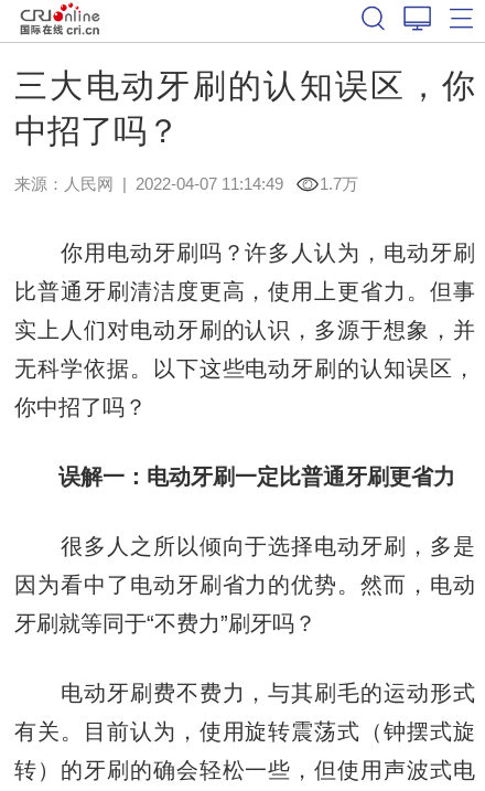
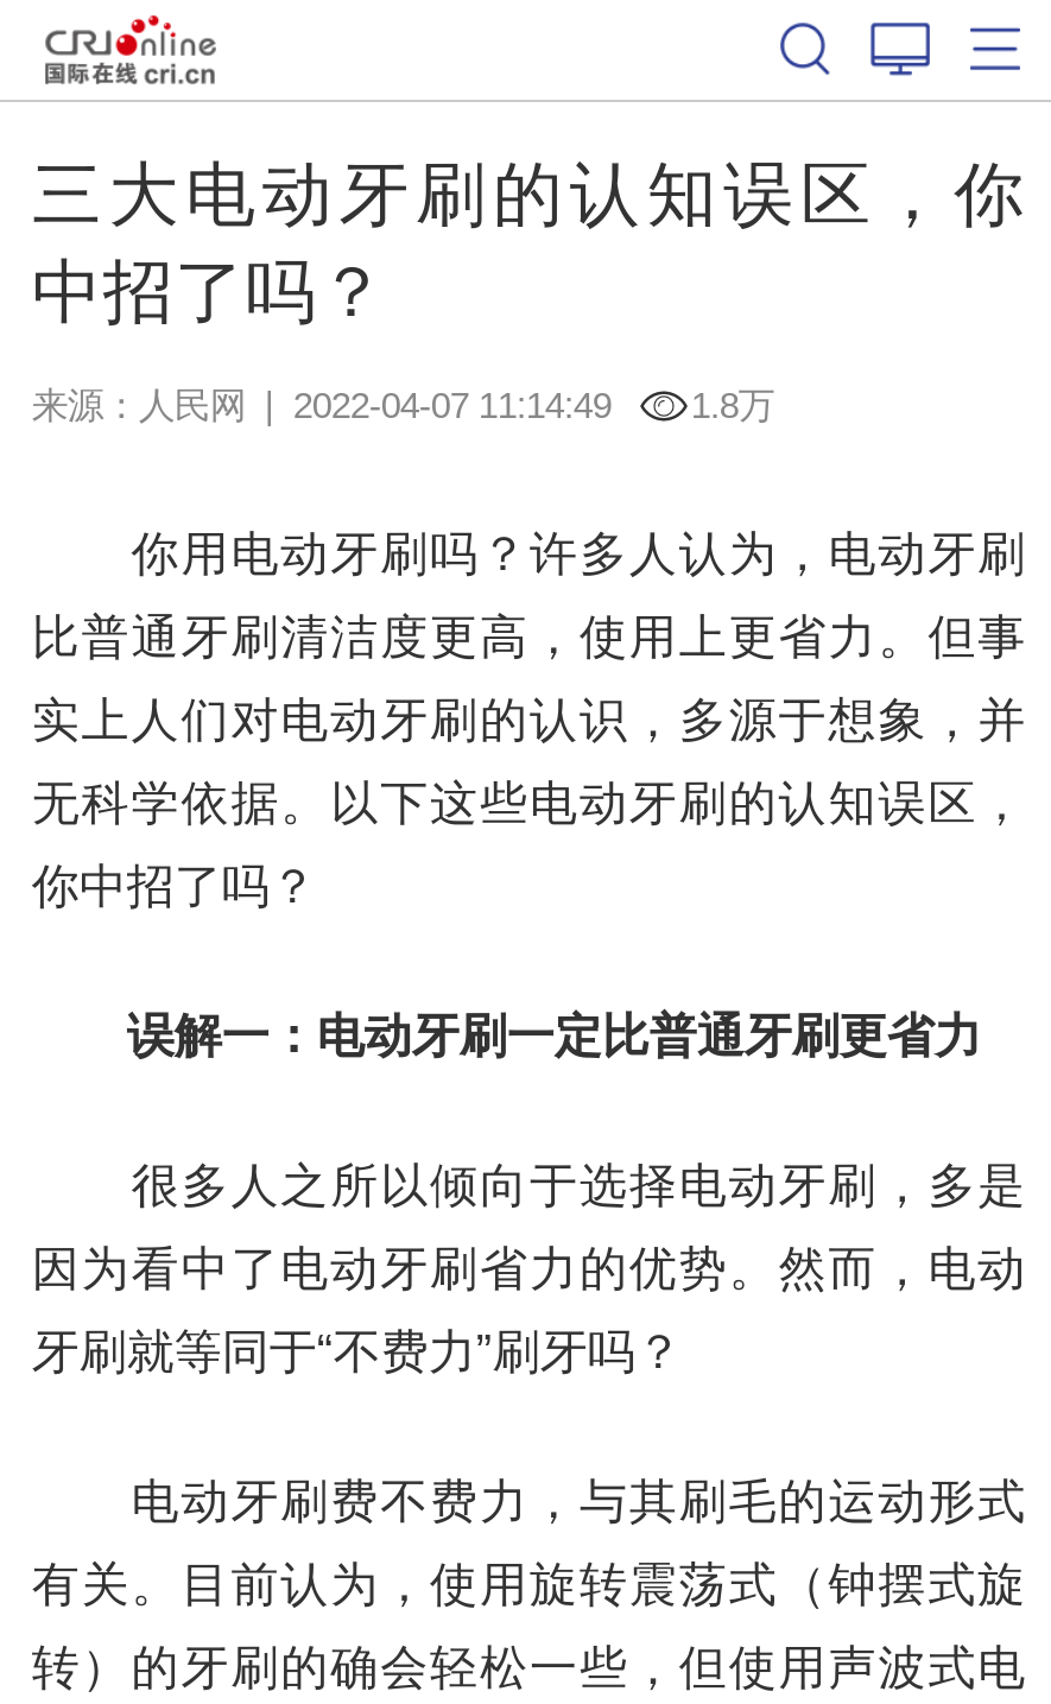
[320,174,359,193] 1.7万 -> [691,384,774,424] 1.8万

